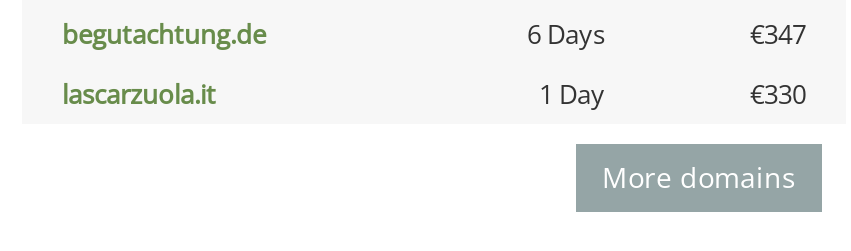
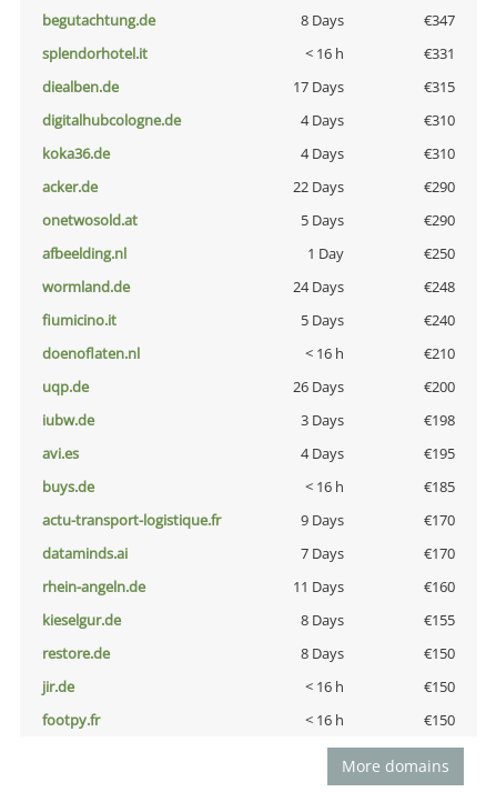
[527,16,605,52] 6 Days -> [300,10,343,30] 8 Days
[62,76,216,112] lascarzuola.it -> [42,43,455,263] splendorhotel.it | < 16 h | €331 | diealben.de | 17 Days | €315 | digitalhubcologne.de | 4 Days | €310 | koka36.de | 4 Days | €310 | acker.de | 22 Days | €290 | onetwosold.at | 5 Days | €290 | afbeelding.nl
[750,76,806,112] €330 -> [42,243,455,730] €250 | wormland.de | 24 Days | €248 | fiumicino.it | 5 Days | €240 | doenoflaten.nl | < 16 h | €210 | uqp.de | 26 Days | €200 | iubw.de | 3 Days | €198 | avi.es | 4 Days | €195 | buys.de | < 16 h | €185 | actu-transport-logistique.fr | 9 Days | €170 | dataminds.ai | 7 Days | €170 | rhein-angeln.de | 11 Days | €160 | kieselgur.de | 8 Days | €155 | restore.de | 8 Days | €150 | jir.de | < 16 h | €150 | footpy.fr | < 16 h | €150

